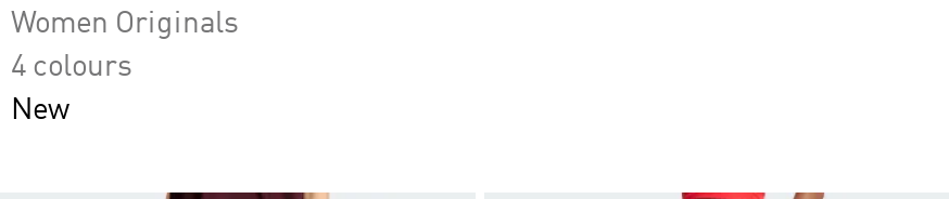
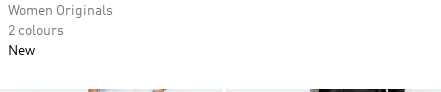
[11,52,132,82] 4 colours -> [8,24,64,38] 2 colours

